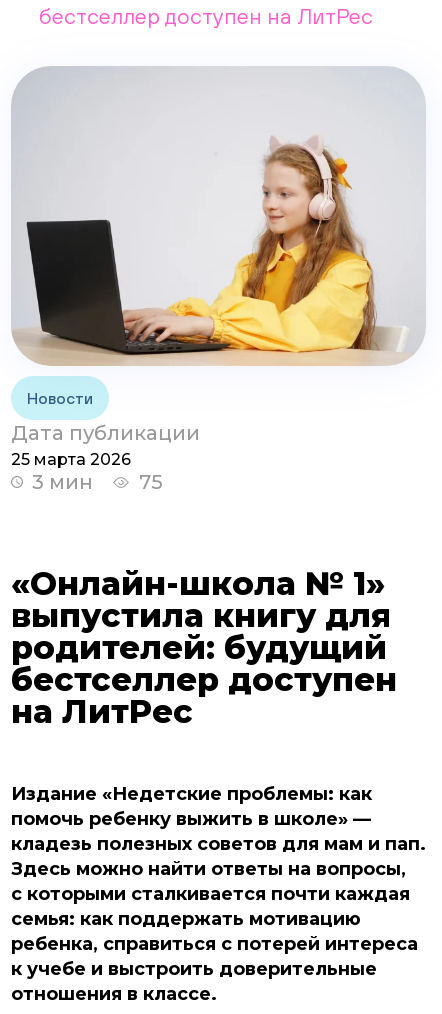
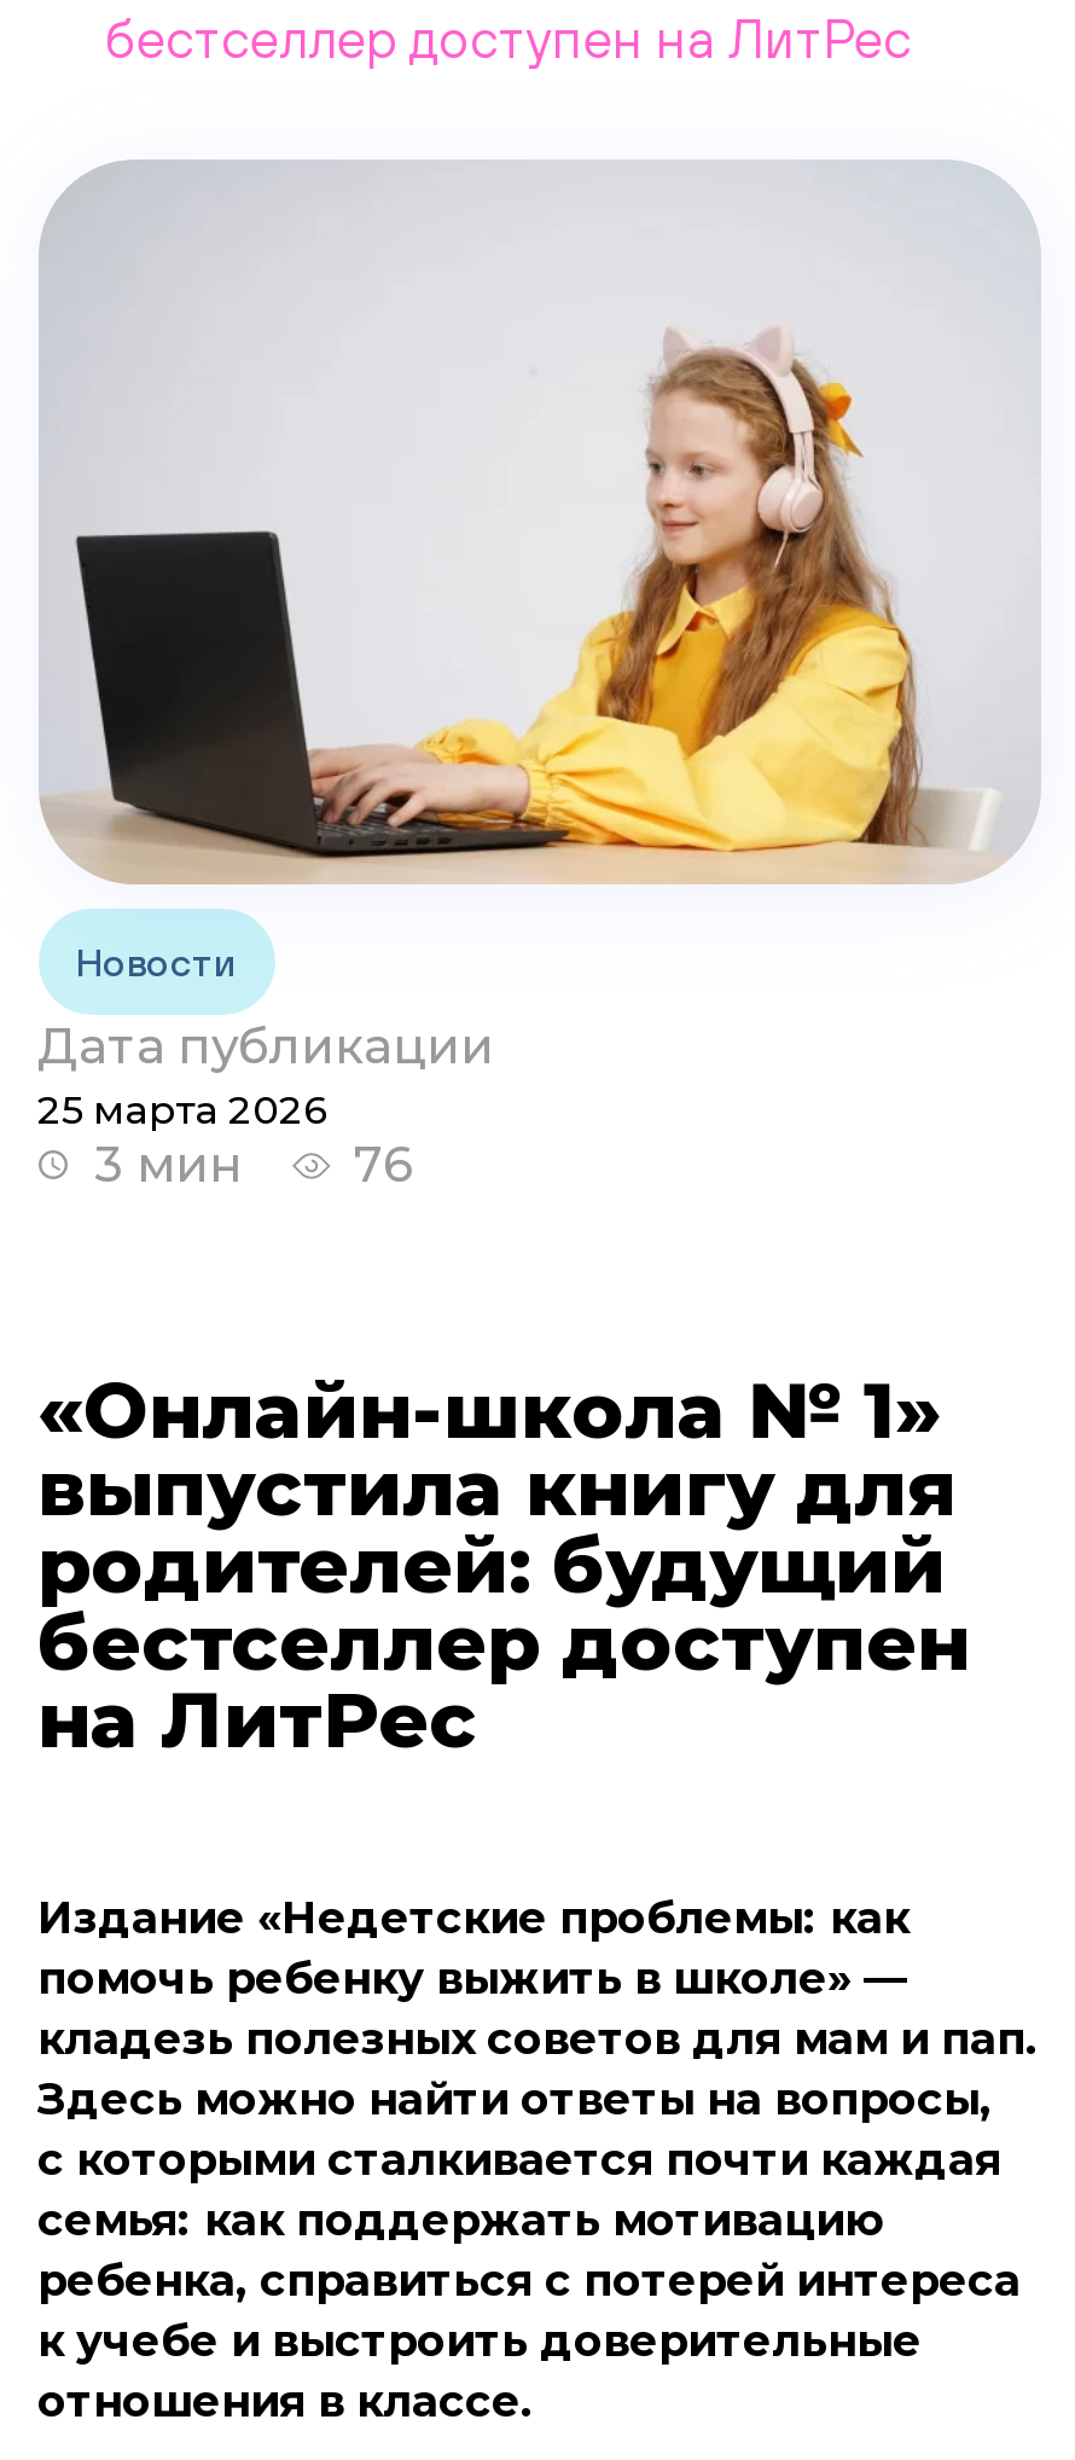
[31,470,162,494] 3 мин 75 -> [95,1136,412,1194] 3 мин 76

